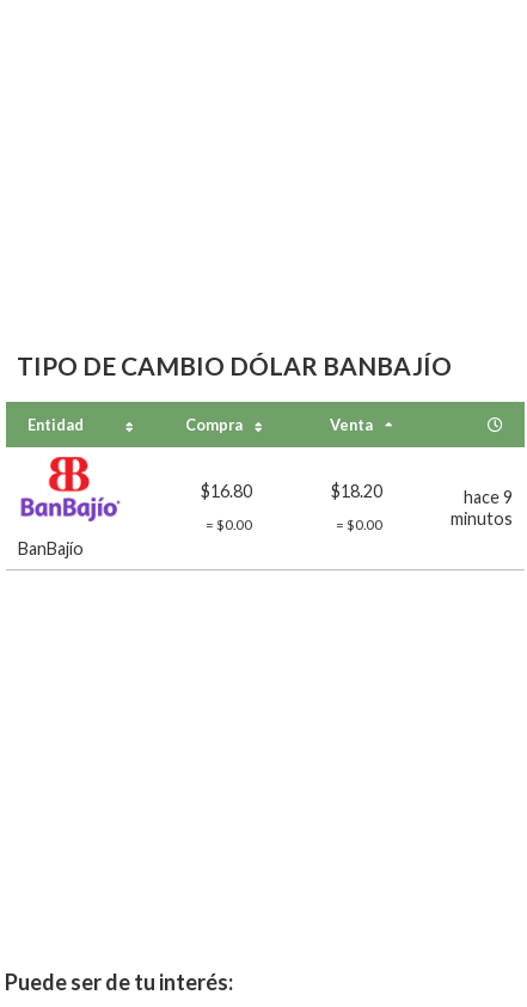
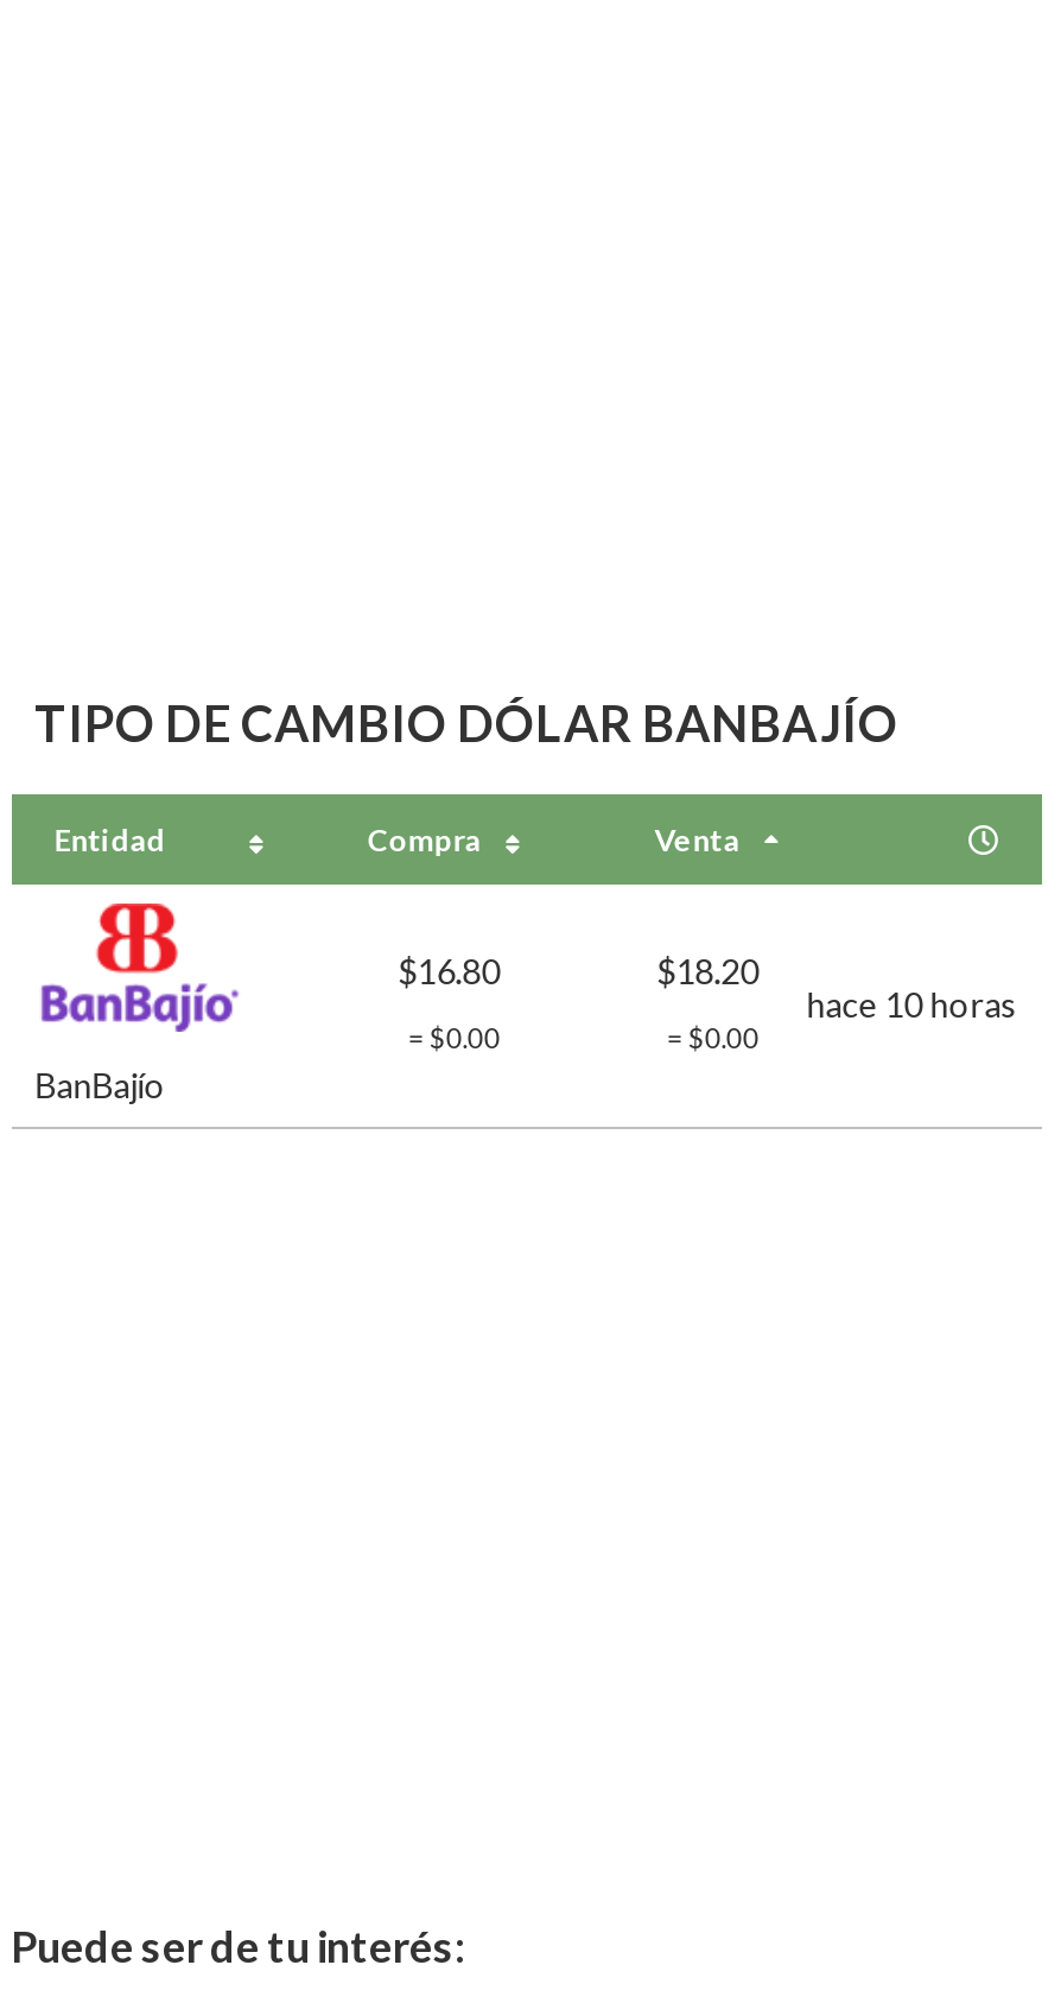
[450,487,512,529] hace 9 | minutos -> [807,984,1018,1025] hace 10 horas

